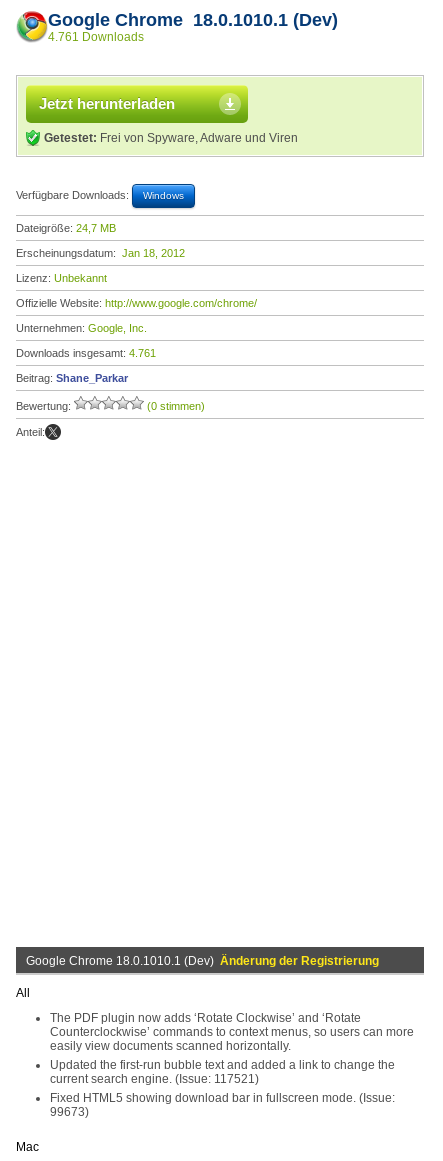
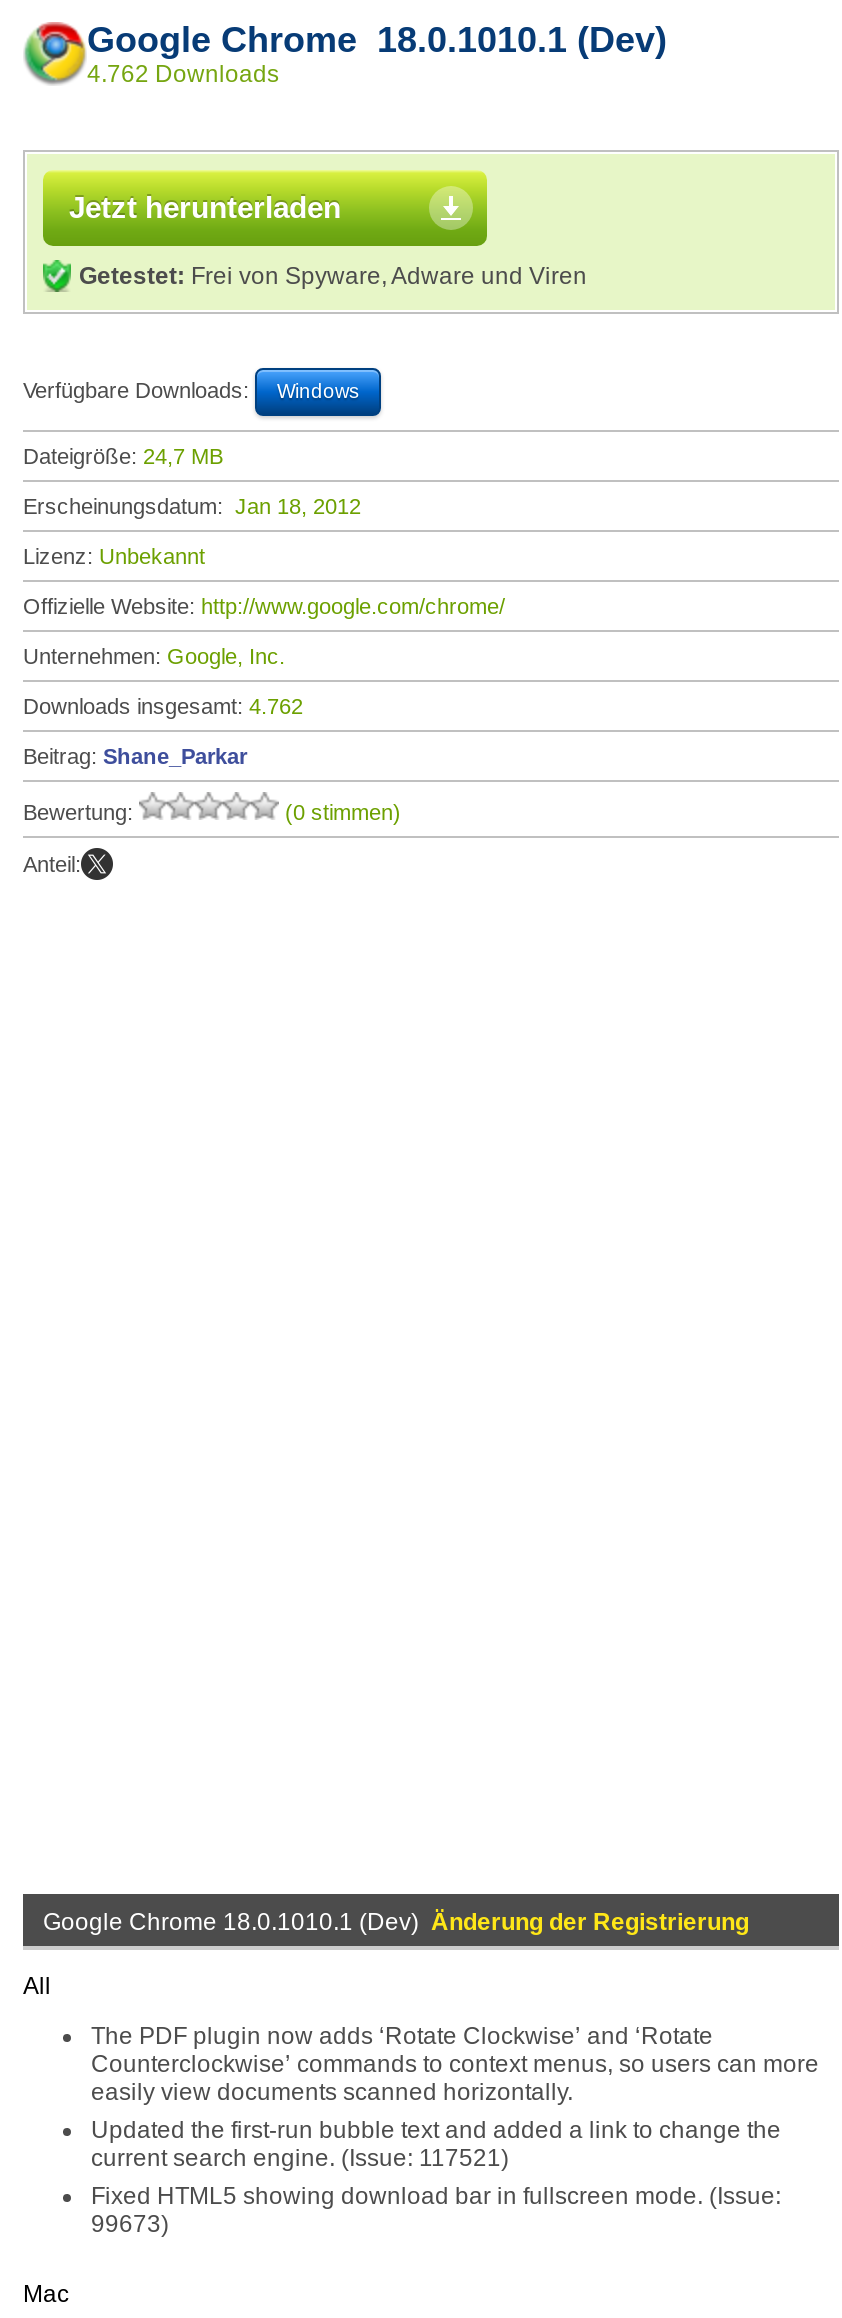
[48,30,144,44] 4.761 Downloads -> [87,60,279,88] 4.762 Downloads
[16,347,156,359] Downloads insgesamt: 4.761 -> [23,694,303,718] Downloads insgesamt: 4.762

